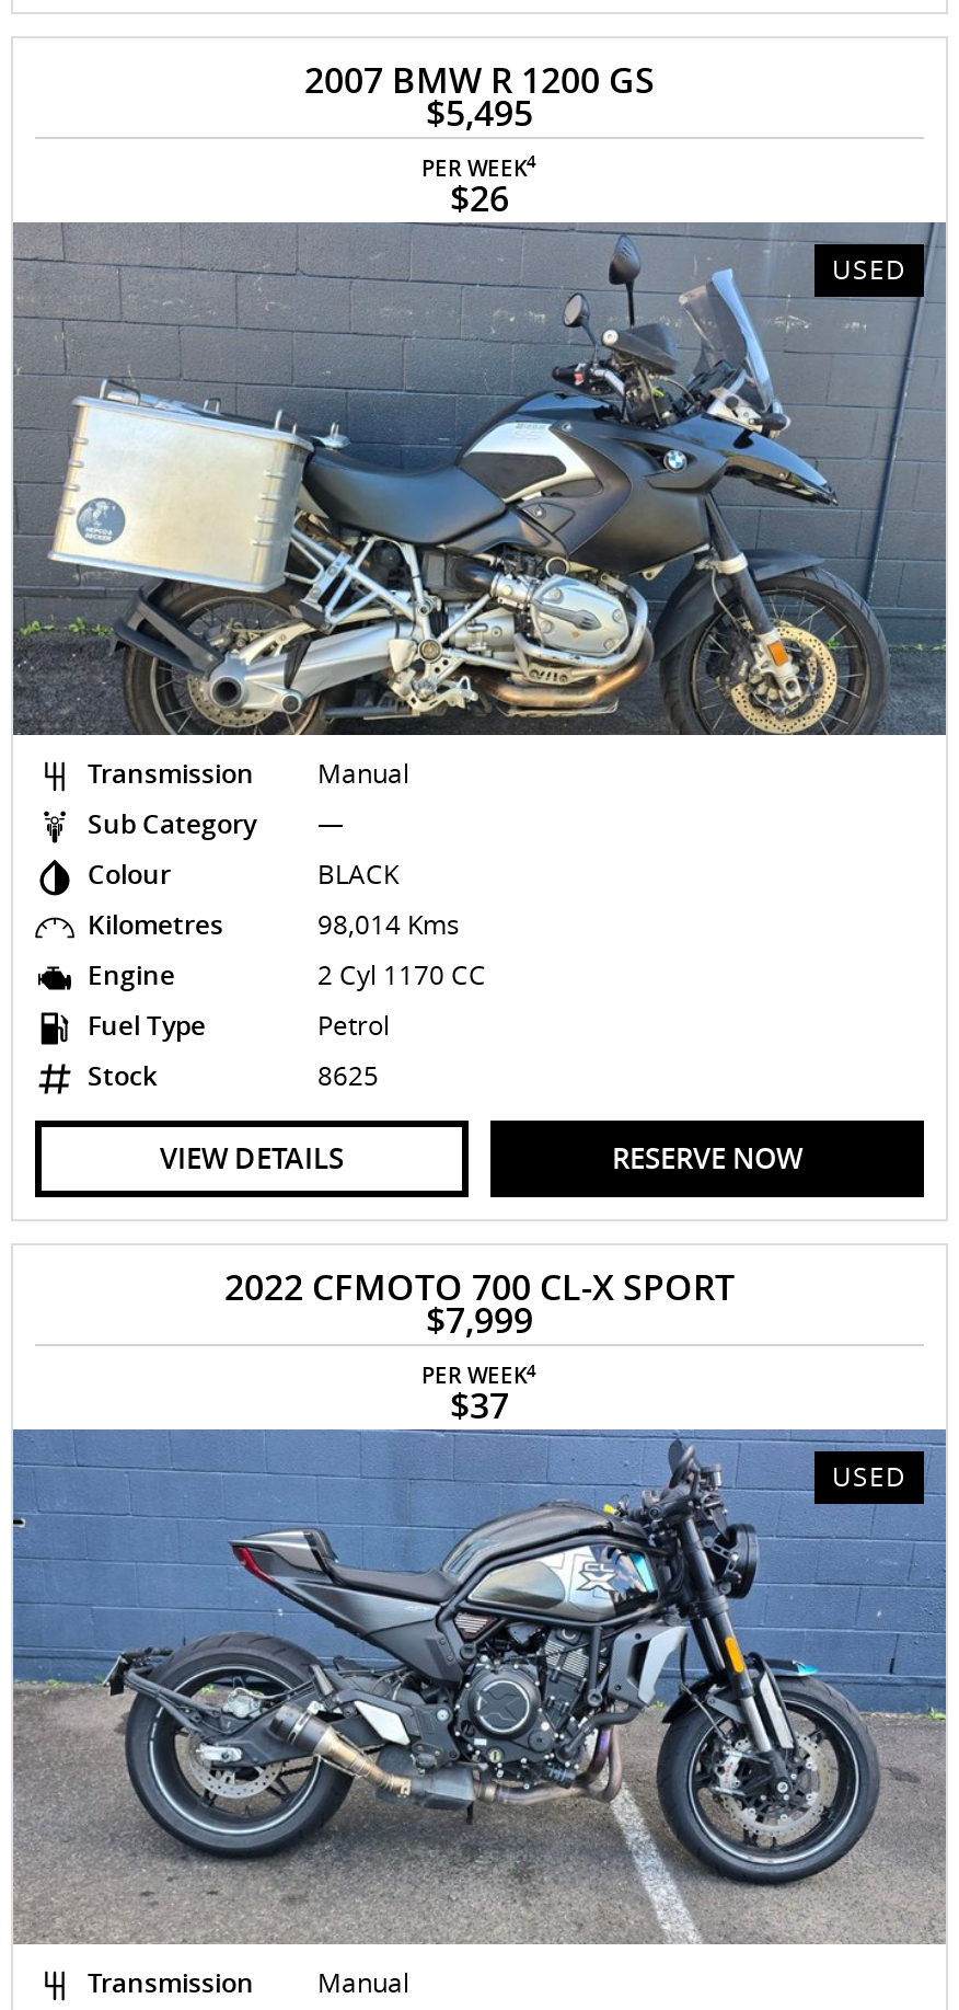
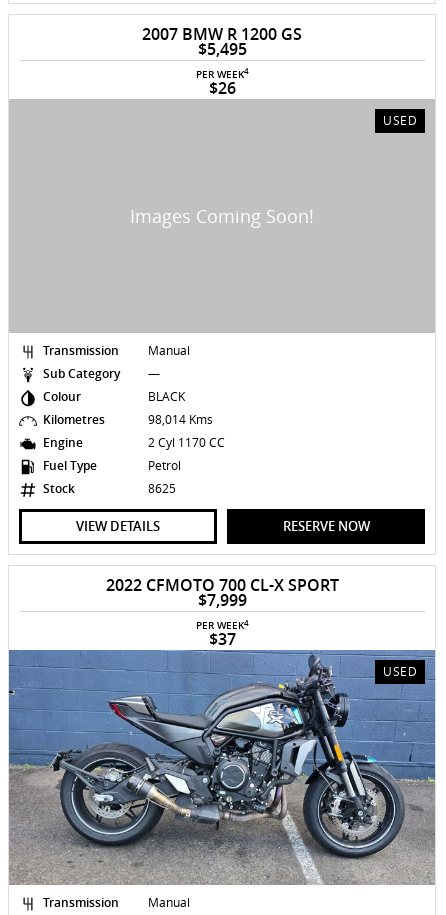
[13,222,946,735] [image] -> none

